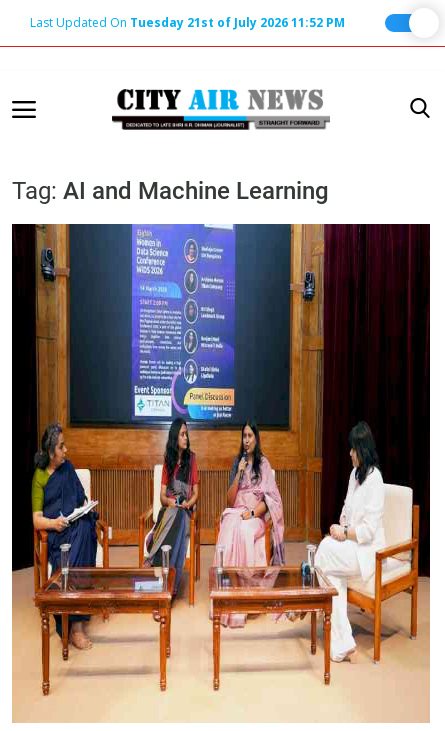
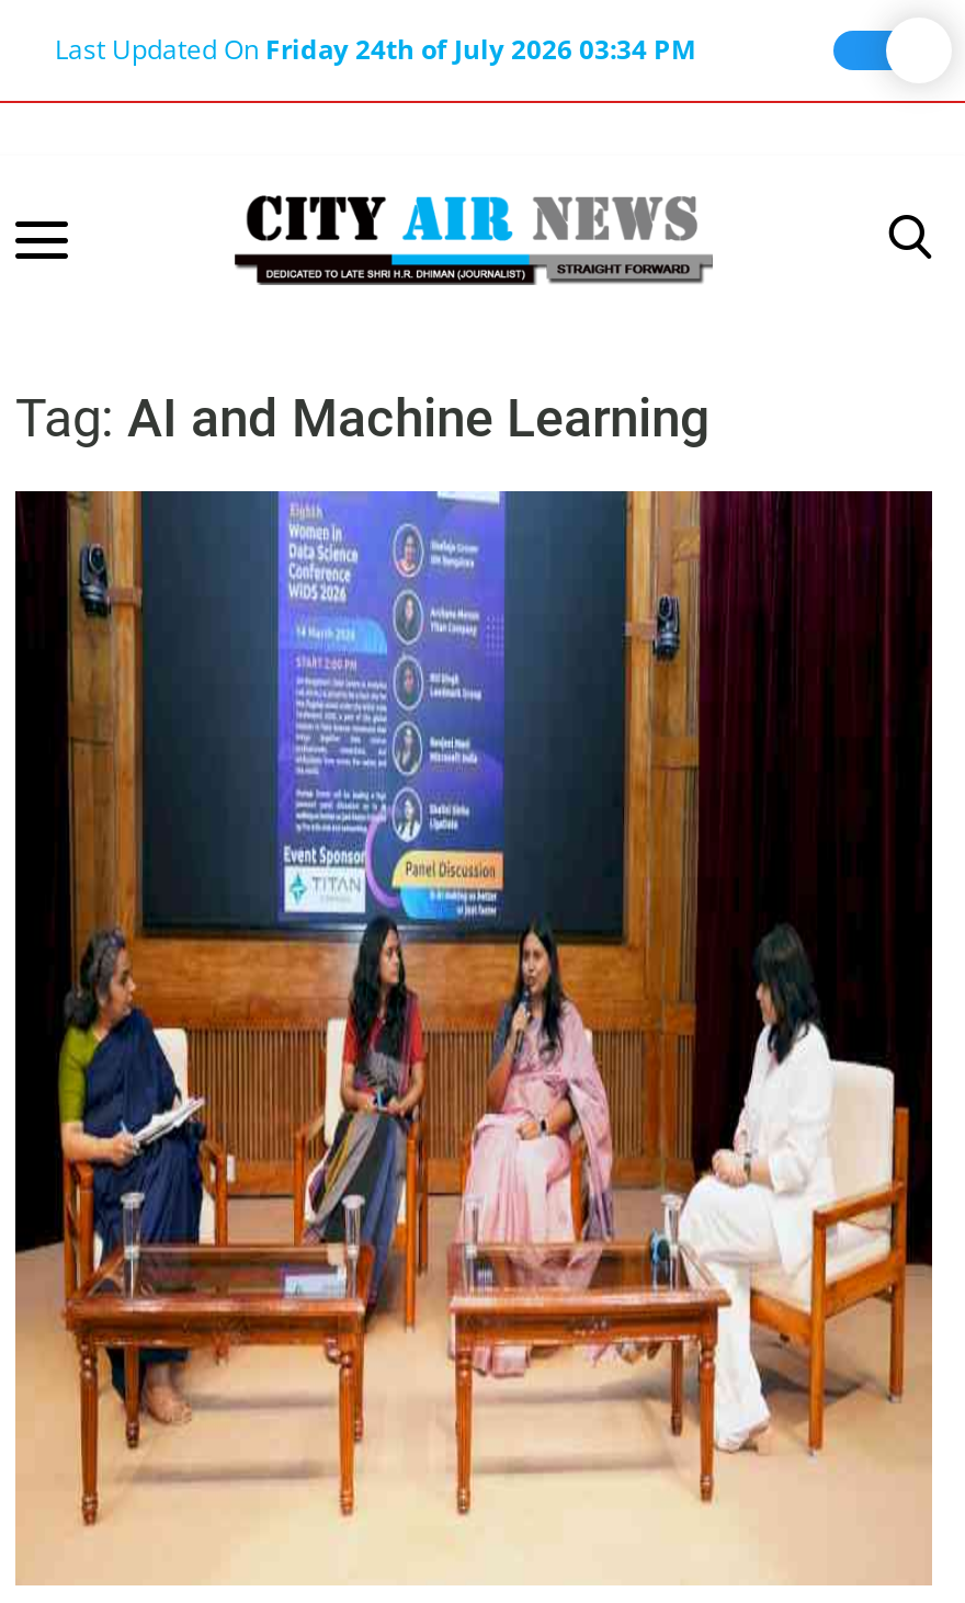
[30,14,345,31] Last Updated On Tuesday 21st of July 2026 11:52 PM -> [55,31,695,68] Last Updated On Friday 24th of July 2026 03:34 PM

